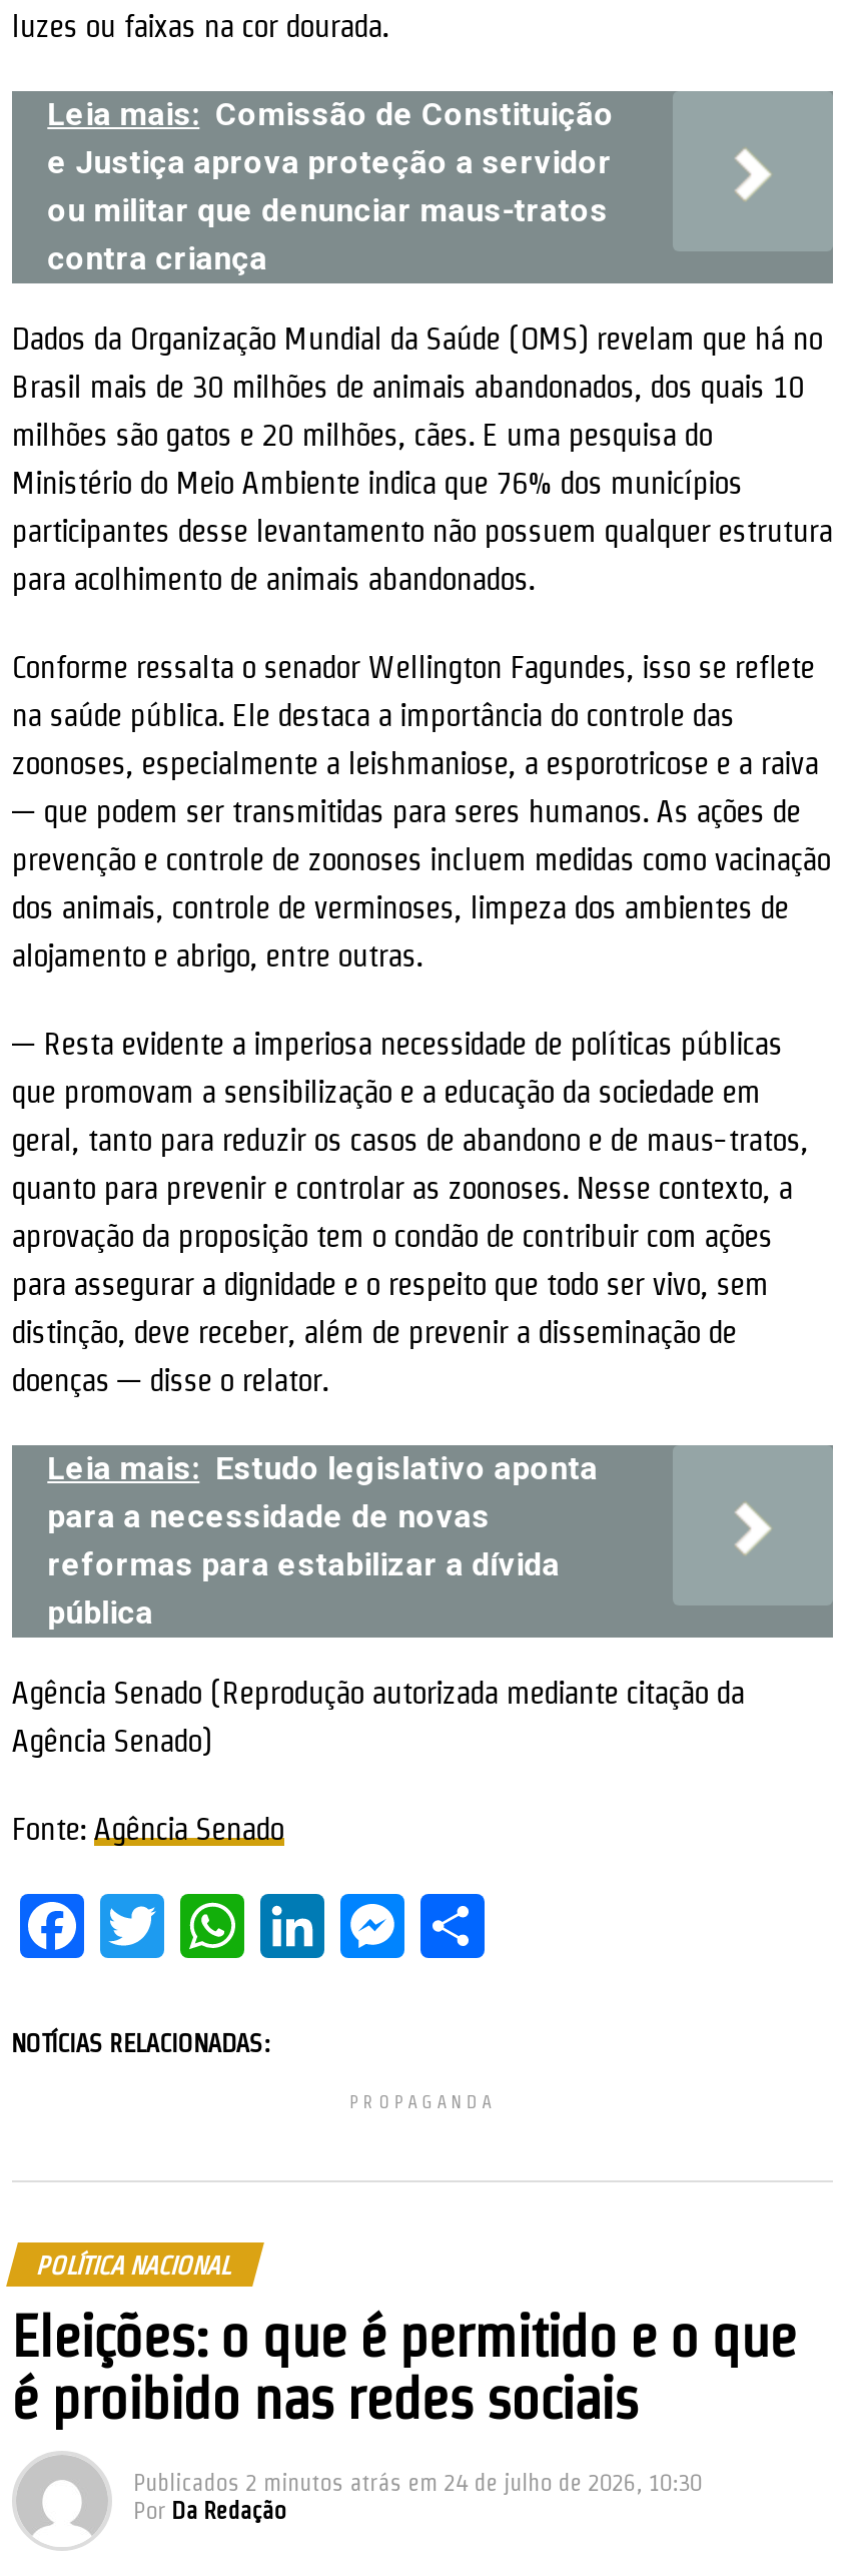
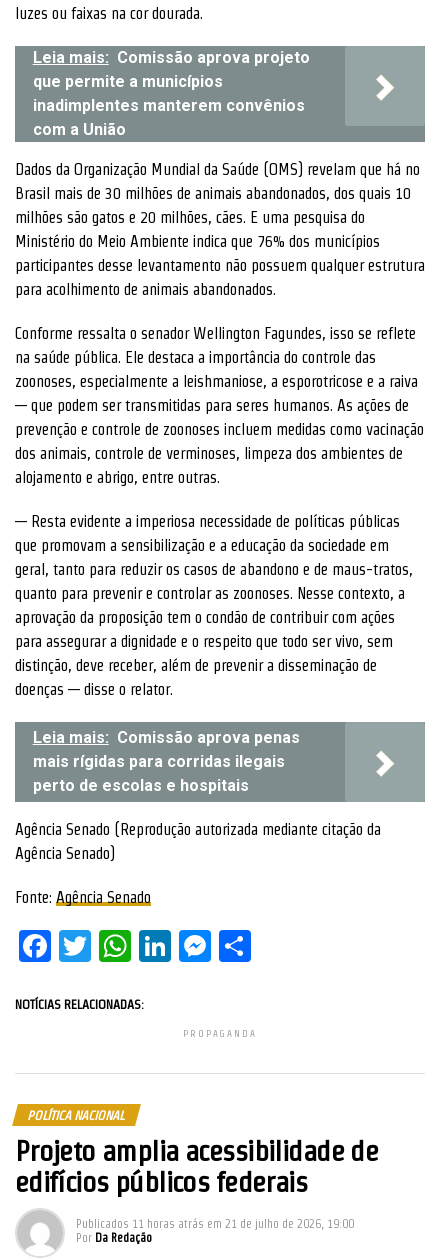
[47,95,614,278] Leia mais: Comissão de Constituição | e Justiça aprova proteção a servidor | ou militar que denunciar maus-tratos | contra criança -> [33,48,310,139] Leia mais: Comissão aprova projeto | que permite a municípios | inadimplentes manterem convênios | com a União
[47,1449,598,1632] Leia mais: Estudo legislativo aponta | para a necessidade de novas | reformas para estabilizar a dívida | pública -> [33,728,300,795] Leia mais: Comissão aprova penas | mais rígidas para corridas ilegais | perto de escolas e hospitais
[11,2305,796,2431] Eleições: o que é permitido e o que | é proibido nas redes sociais -> [15,1135,378,1198] Projeto amplia acessibilidade de | edifícios públicos federais
[134,2469,702,2495] Publicados 2 minutos atrás em 24 de julho de 2026, 10:30 -> [76,1217,354,1230] Publicados 11 horas atrás em 21 de julho de 2026, 19:00

